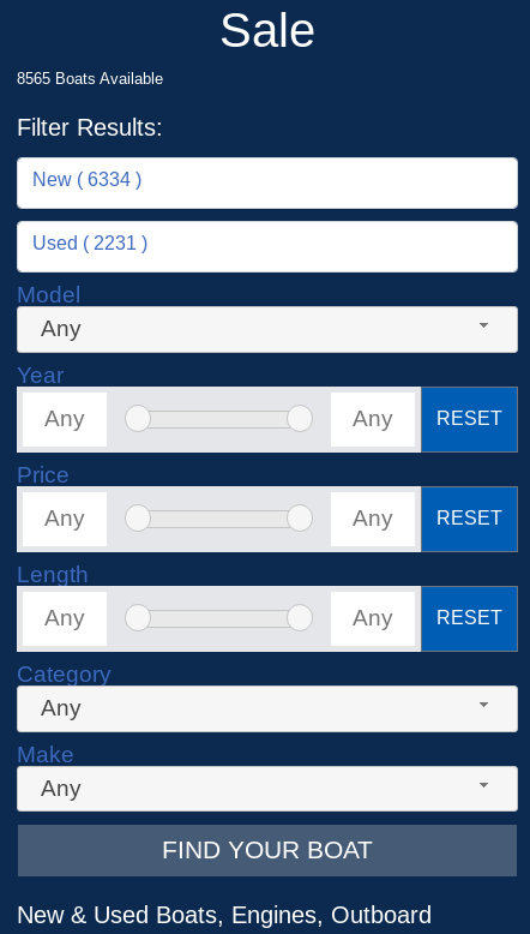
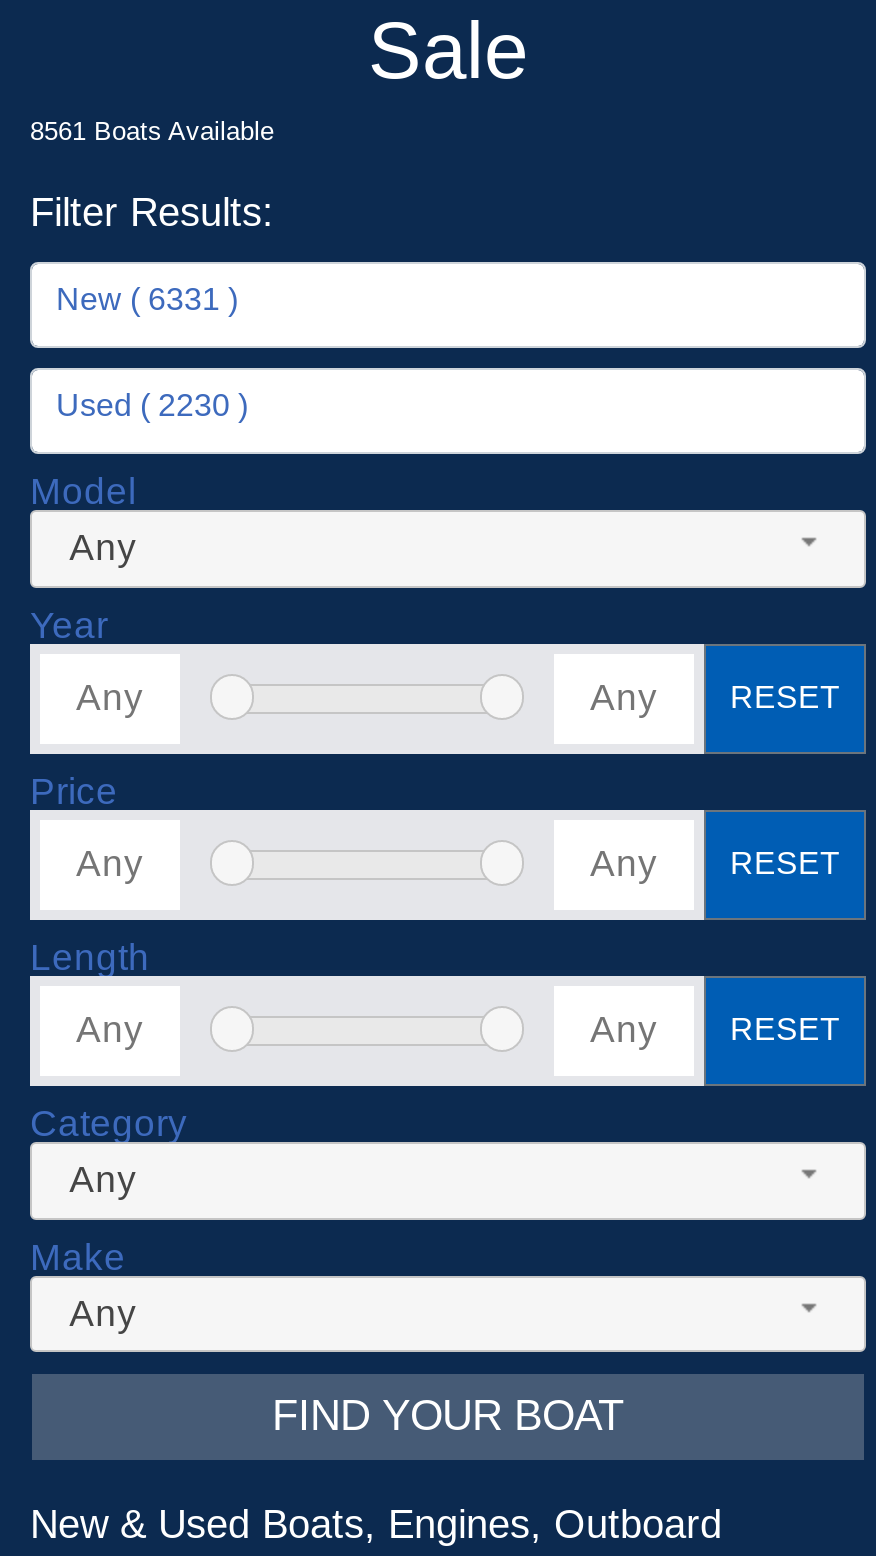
[17,70,163,88] 8565 Boats Available -> [30,116,274,146] 8561 Boats Available
[32,169,141,190] New ( 6334 ) -> [56,282,238,316] New ( 6331 )
[32,233,147,253] Used ( 2231 ) -> [56,388,248,422] Used ( 2230 )

